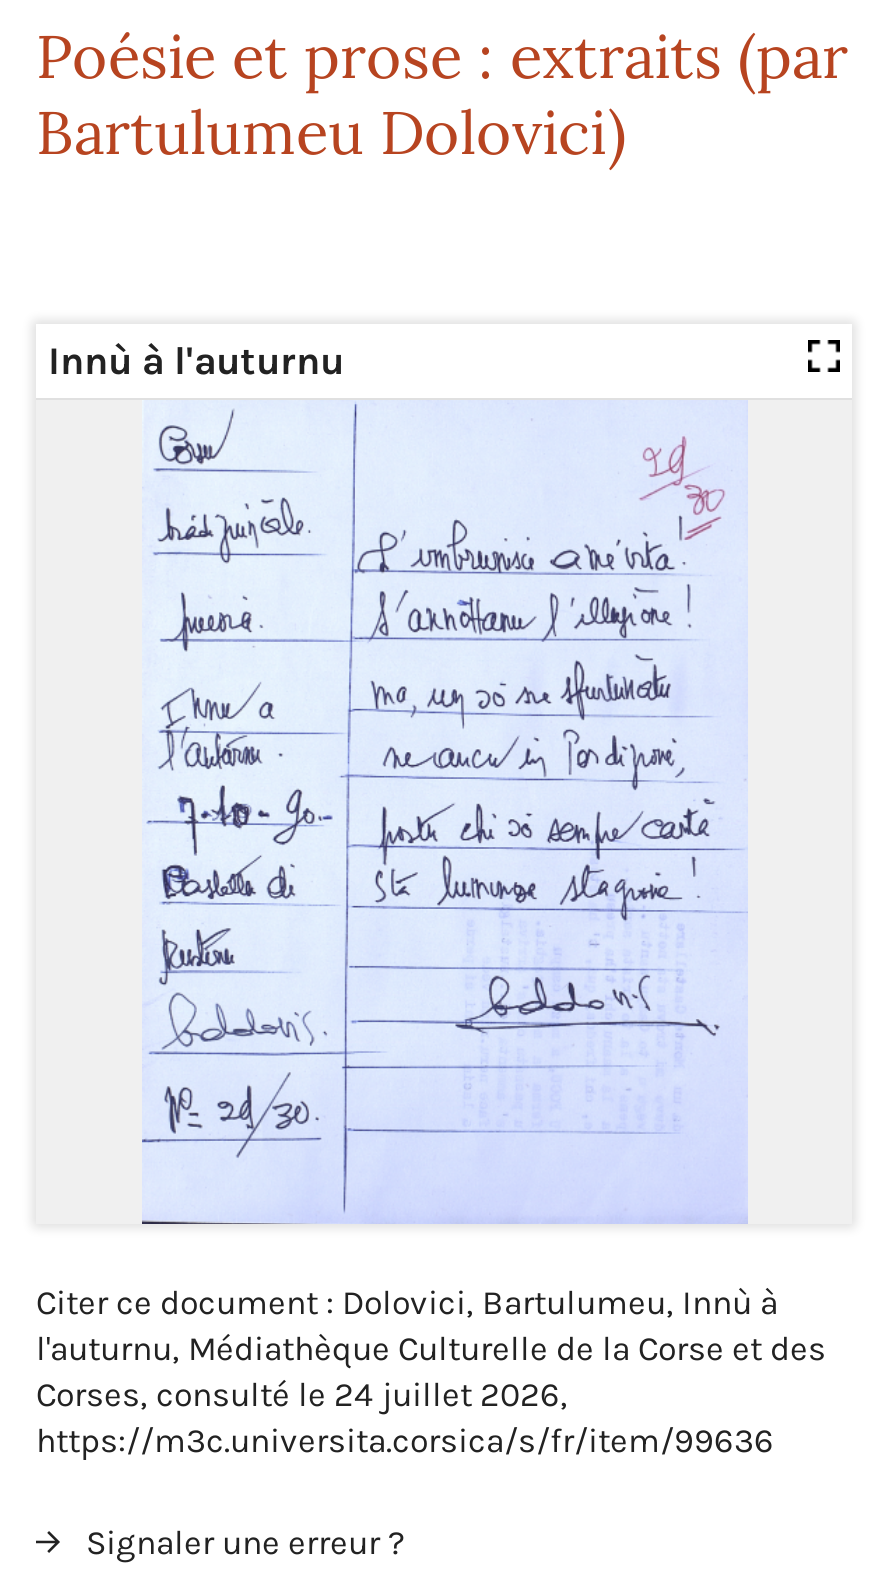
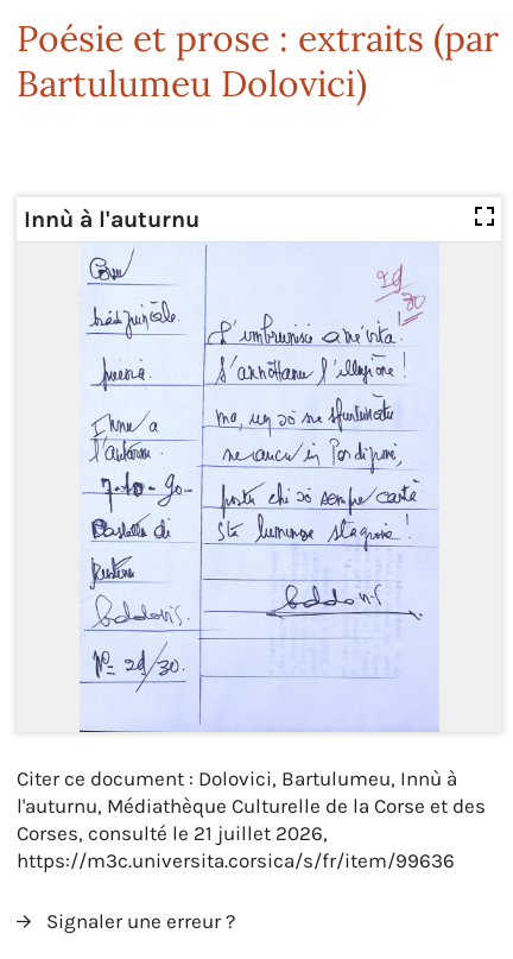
[36,1374,568,1414] Corses, consulté le 24 juillet 2026, -> [17,821,328,845] Corses, consulté le 21 juillet 2026,

